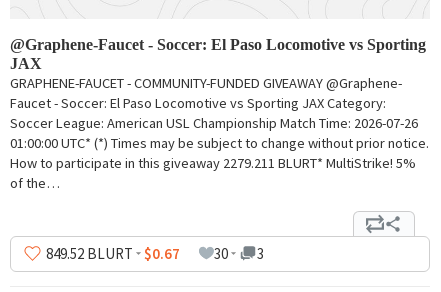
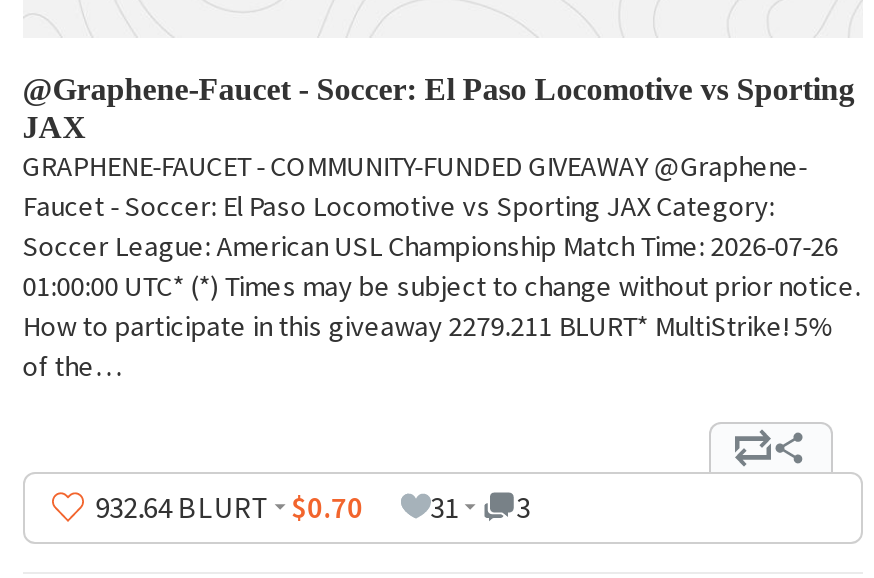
[46,244,180,263] 849.52 BLURT $0.67 -> [95,487,363,525] 932.64 BLURT $0.70
[214,244,228,263] 30 -> [430,487,458,525] 31

